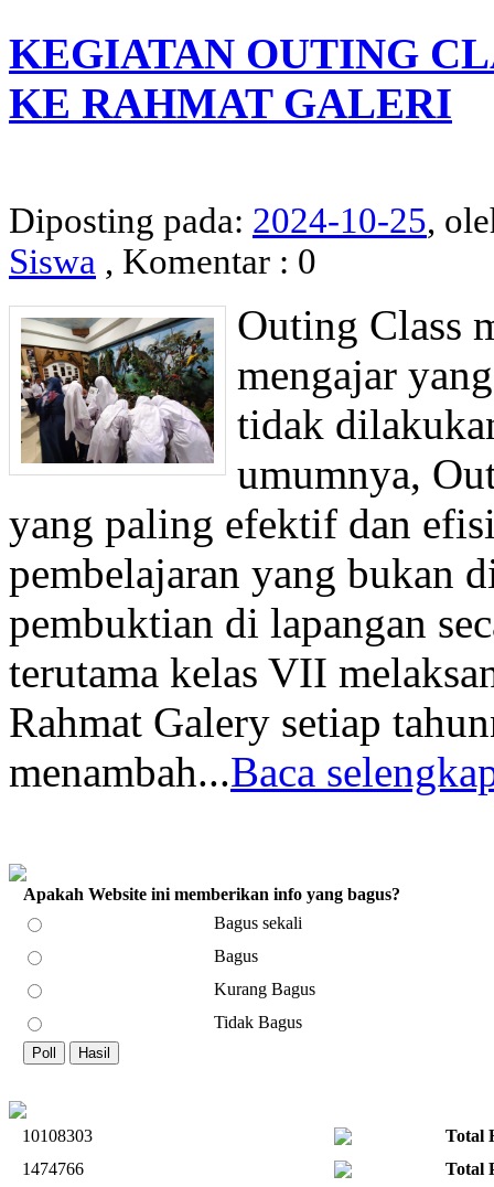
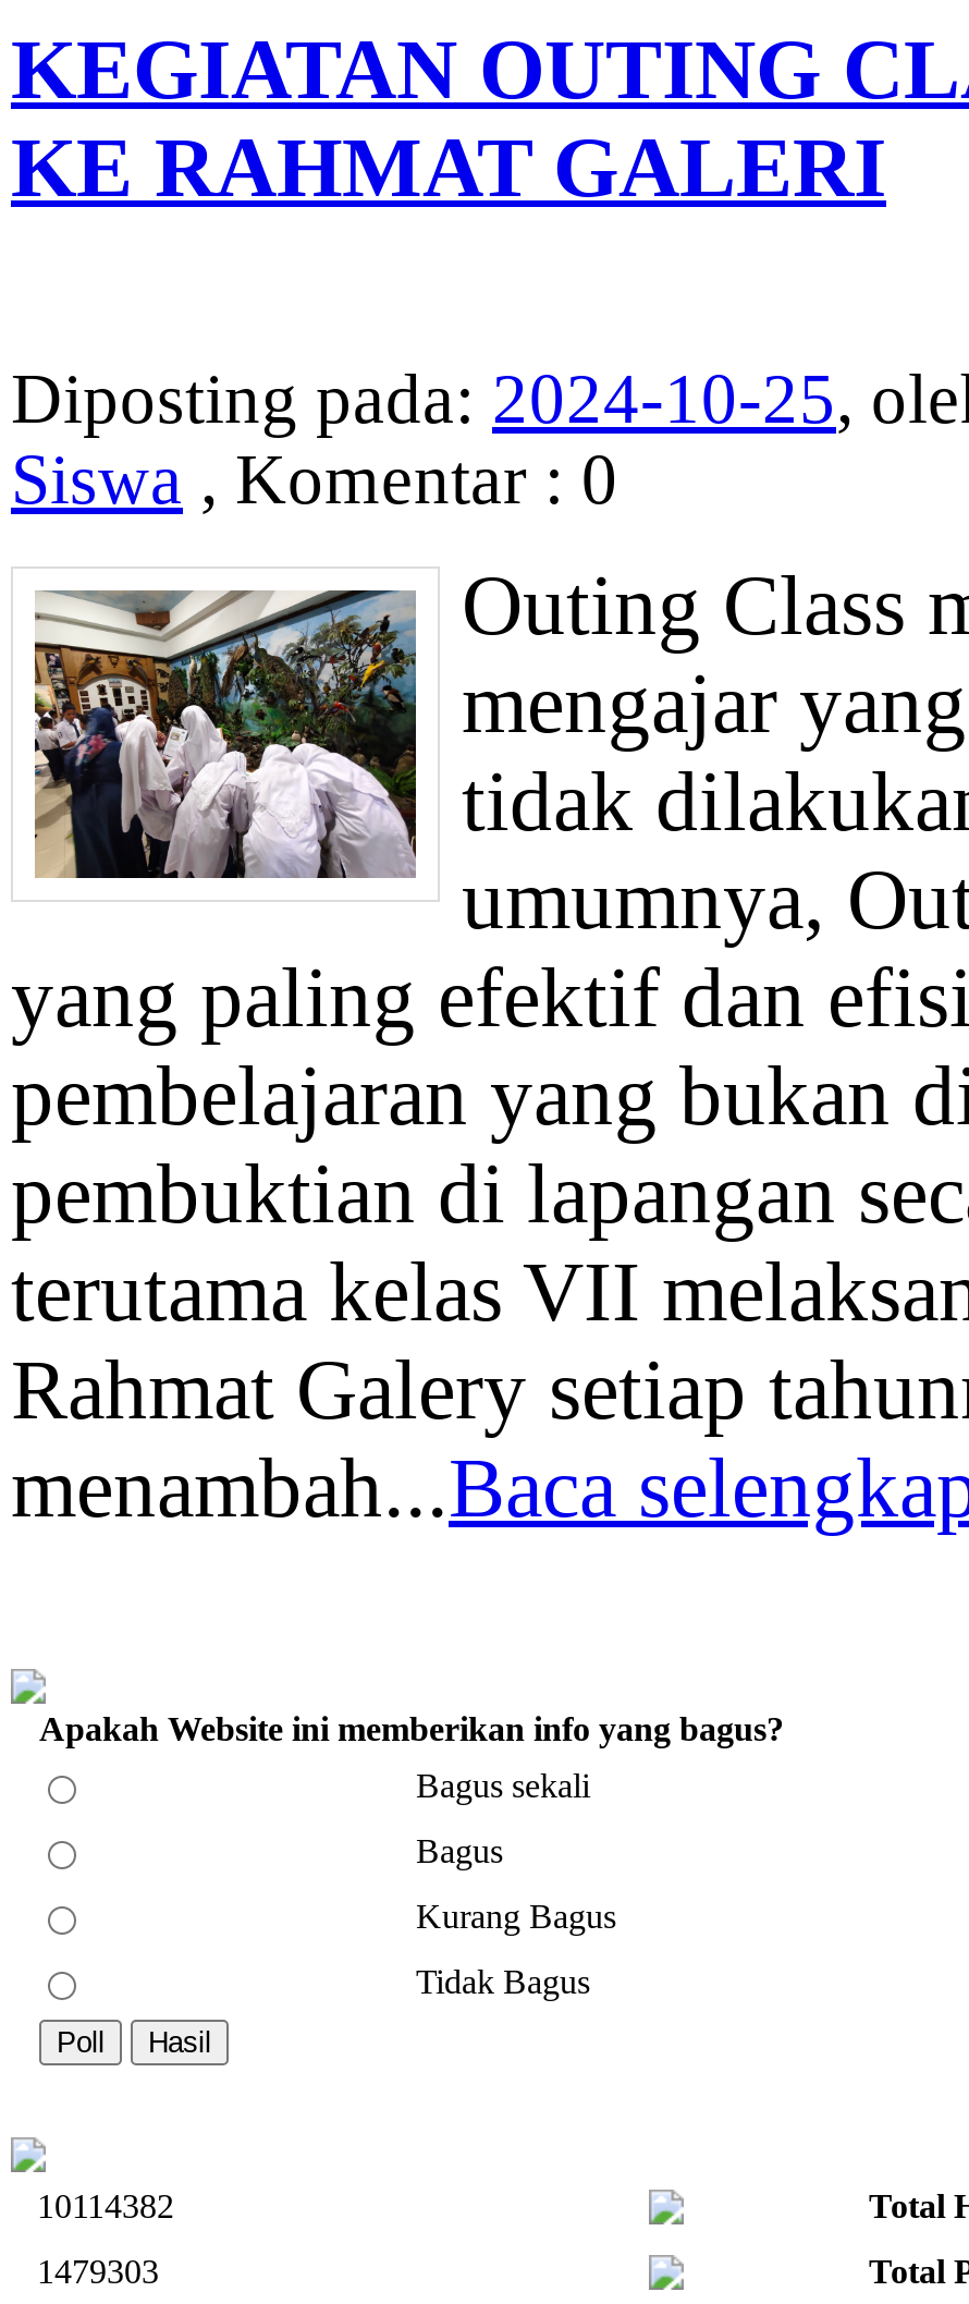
[22,1127,93,1145] 10108303 -> [37,2188,174,2225] 10114382
[22,1160,84,1178] 1474766 -> [37,2253,159,2290] 1479303

